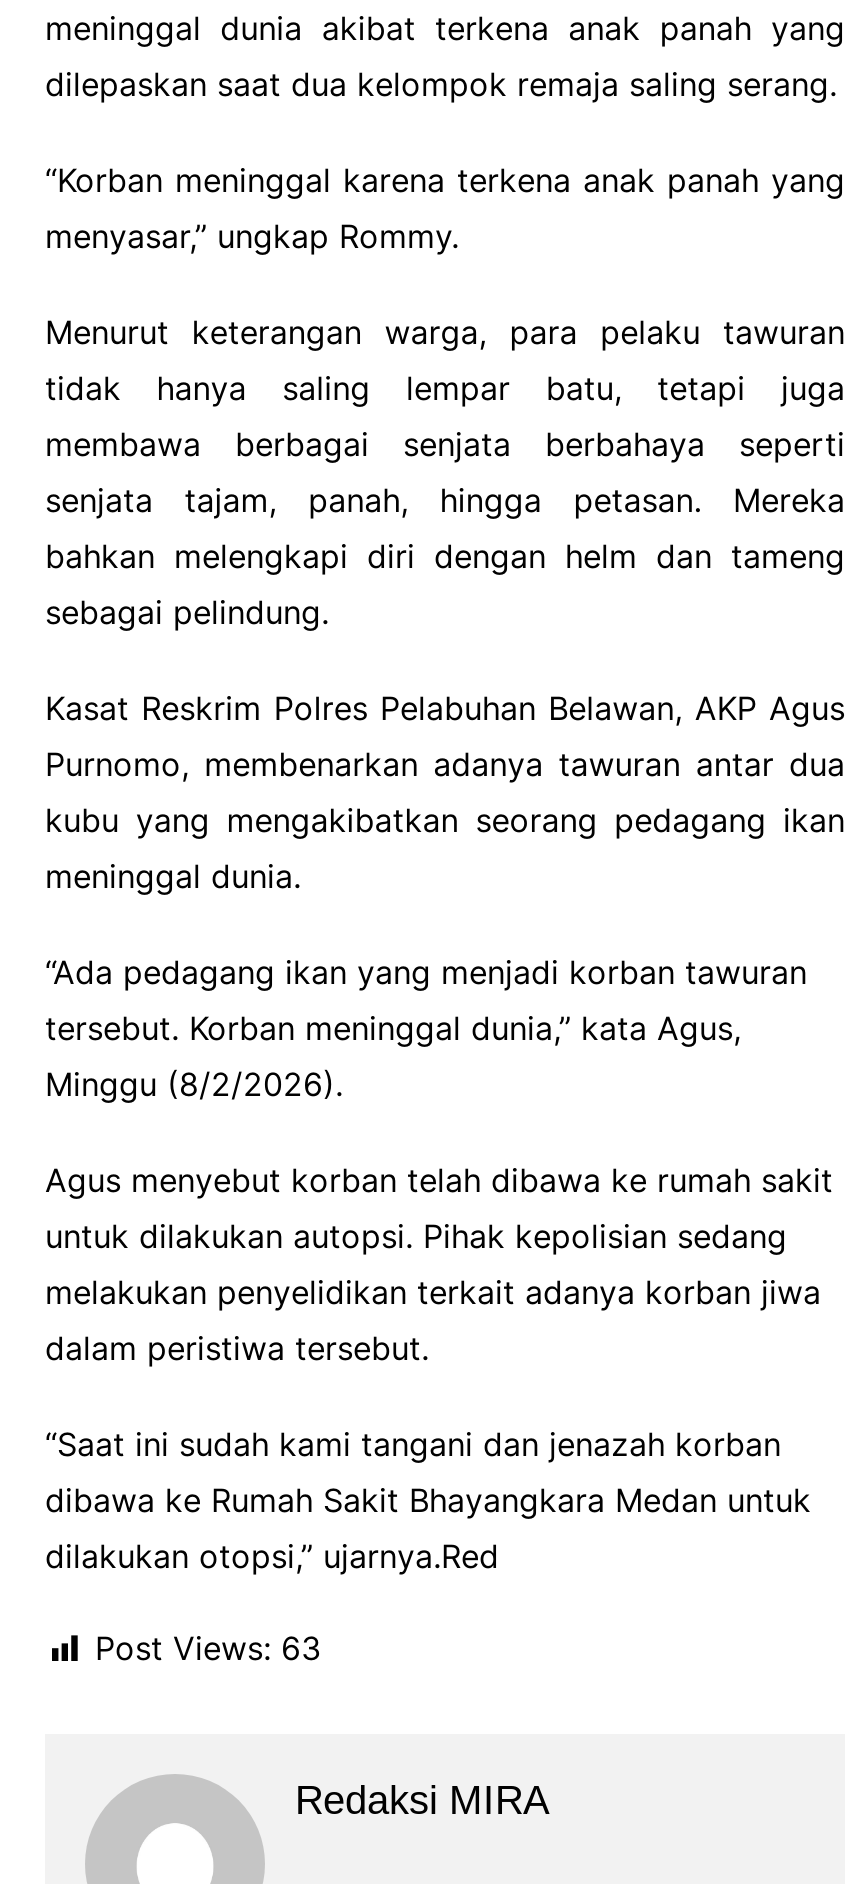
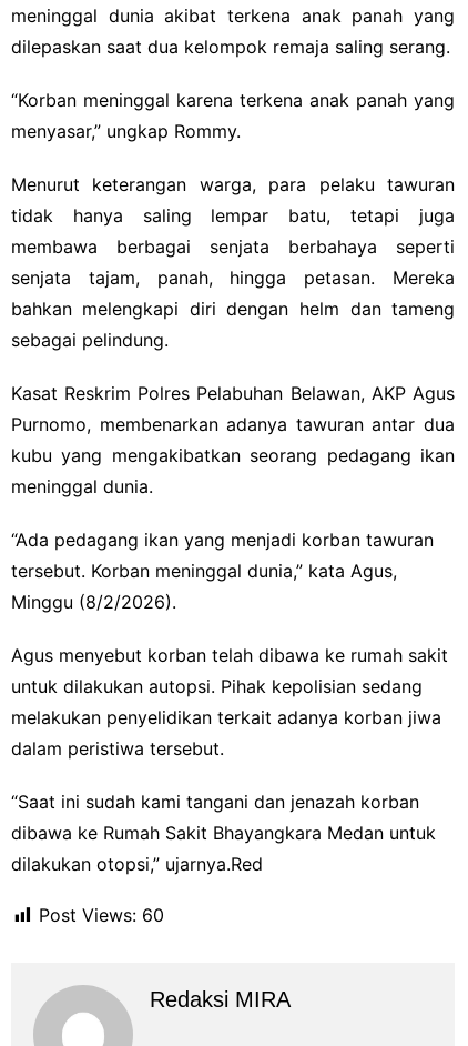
[95,1629,321,1669] Post Views: 63 -> [39,904,164,927] Post Views: 60

